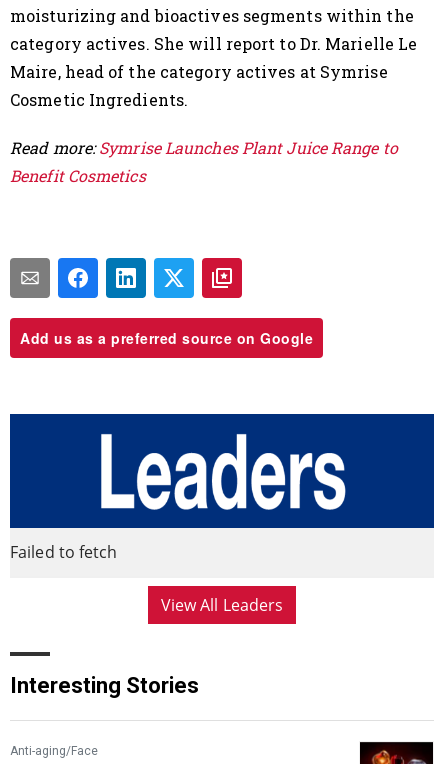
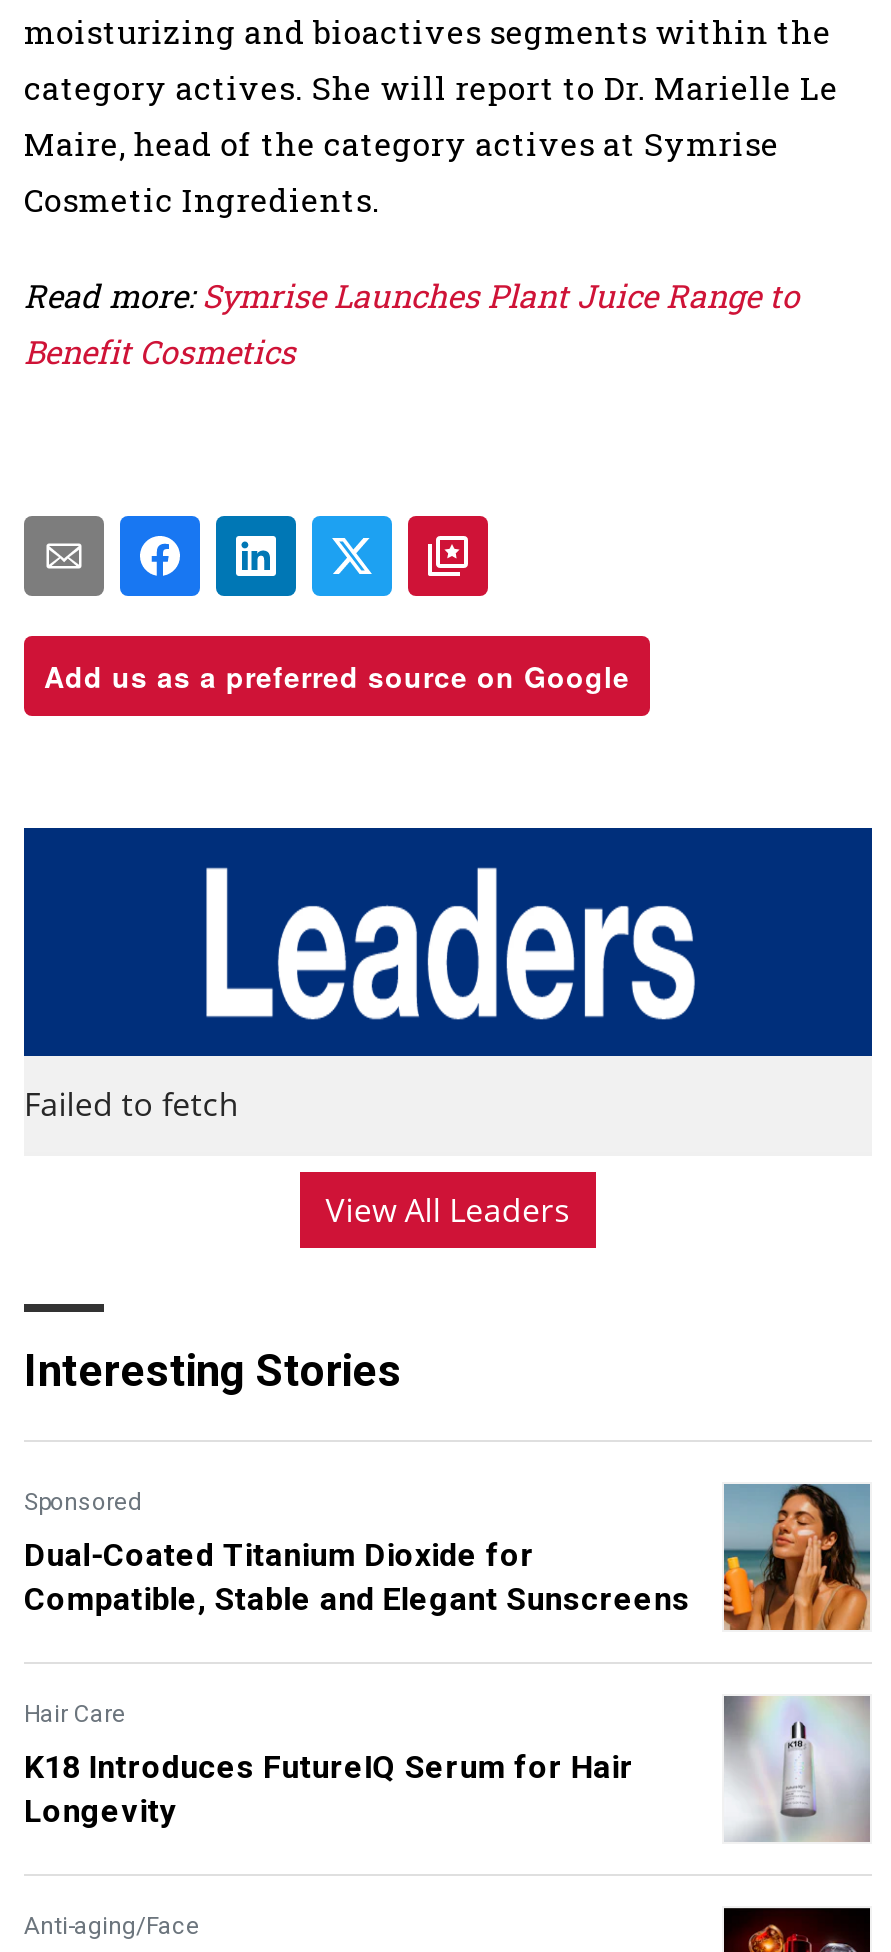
none -> [24,1484,872,1829] [image] | Sponsored | Dual-Coated Titanium Dioxide for | Compatible, Stable and Elegant Sunscreens | Hair Care | K18 Introduces FutureIQ Serum for Hair | Longevity
none -> [722,1694,870,1844] [image]

